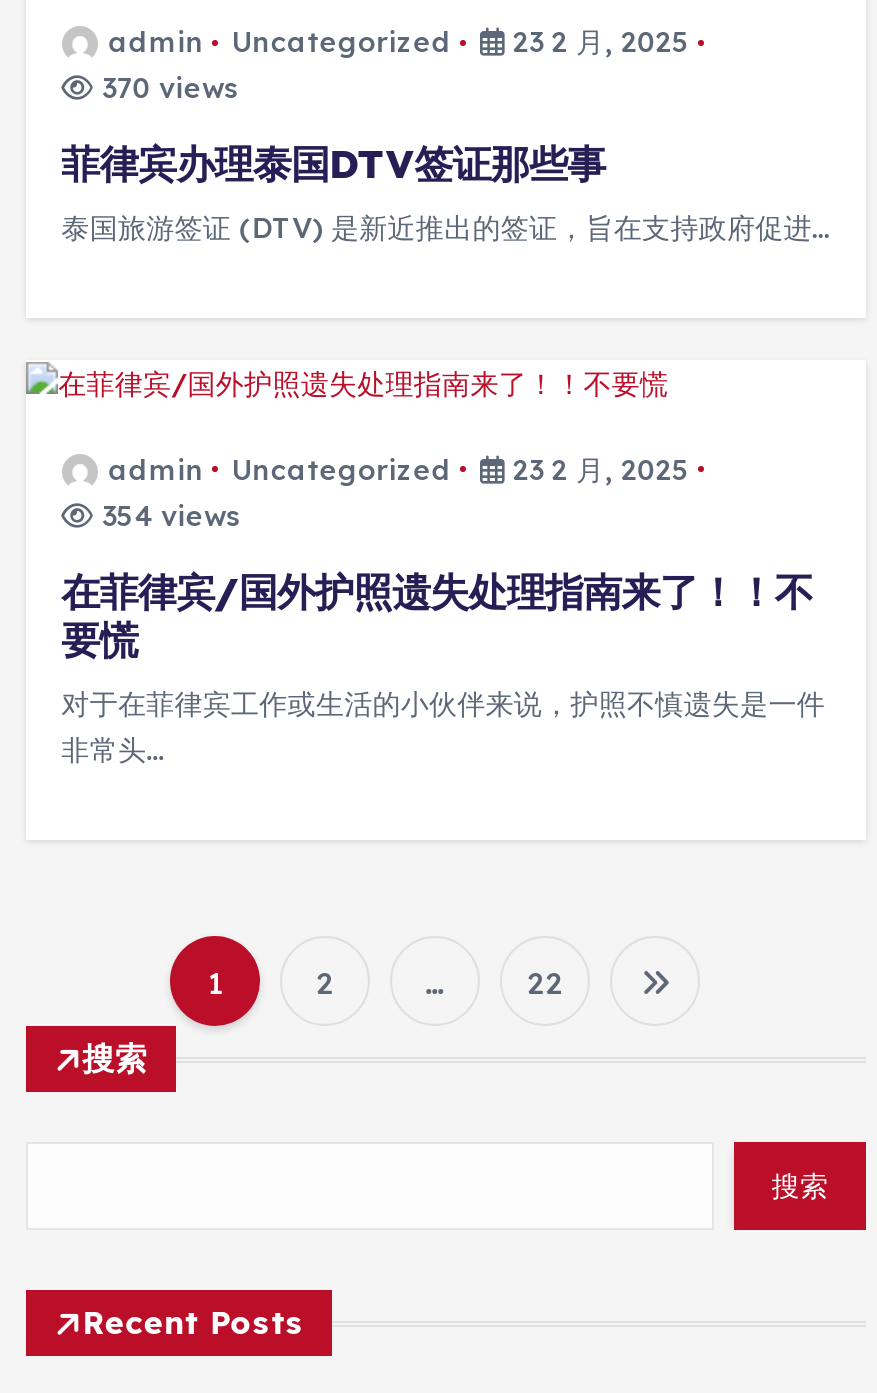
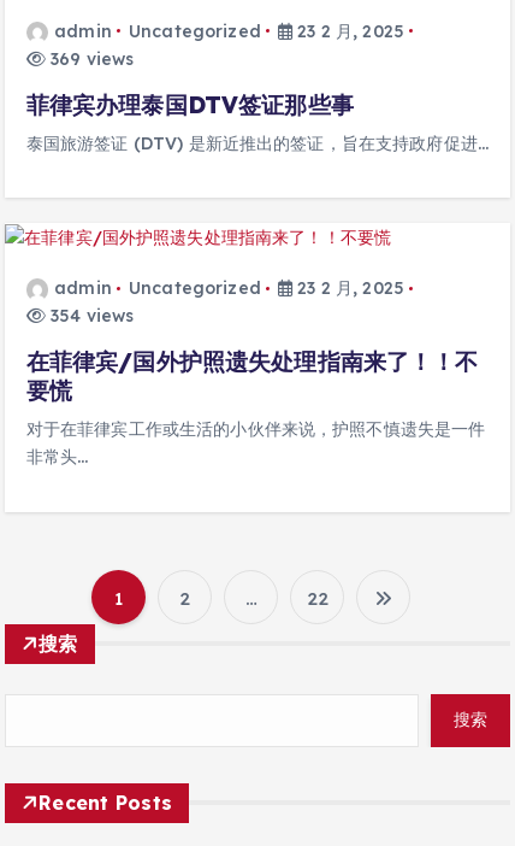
[94,69,238,105] 370 views -> [45,48,134,69] 369 views

